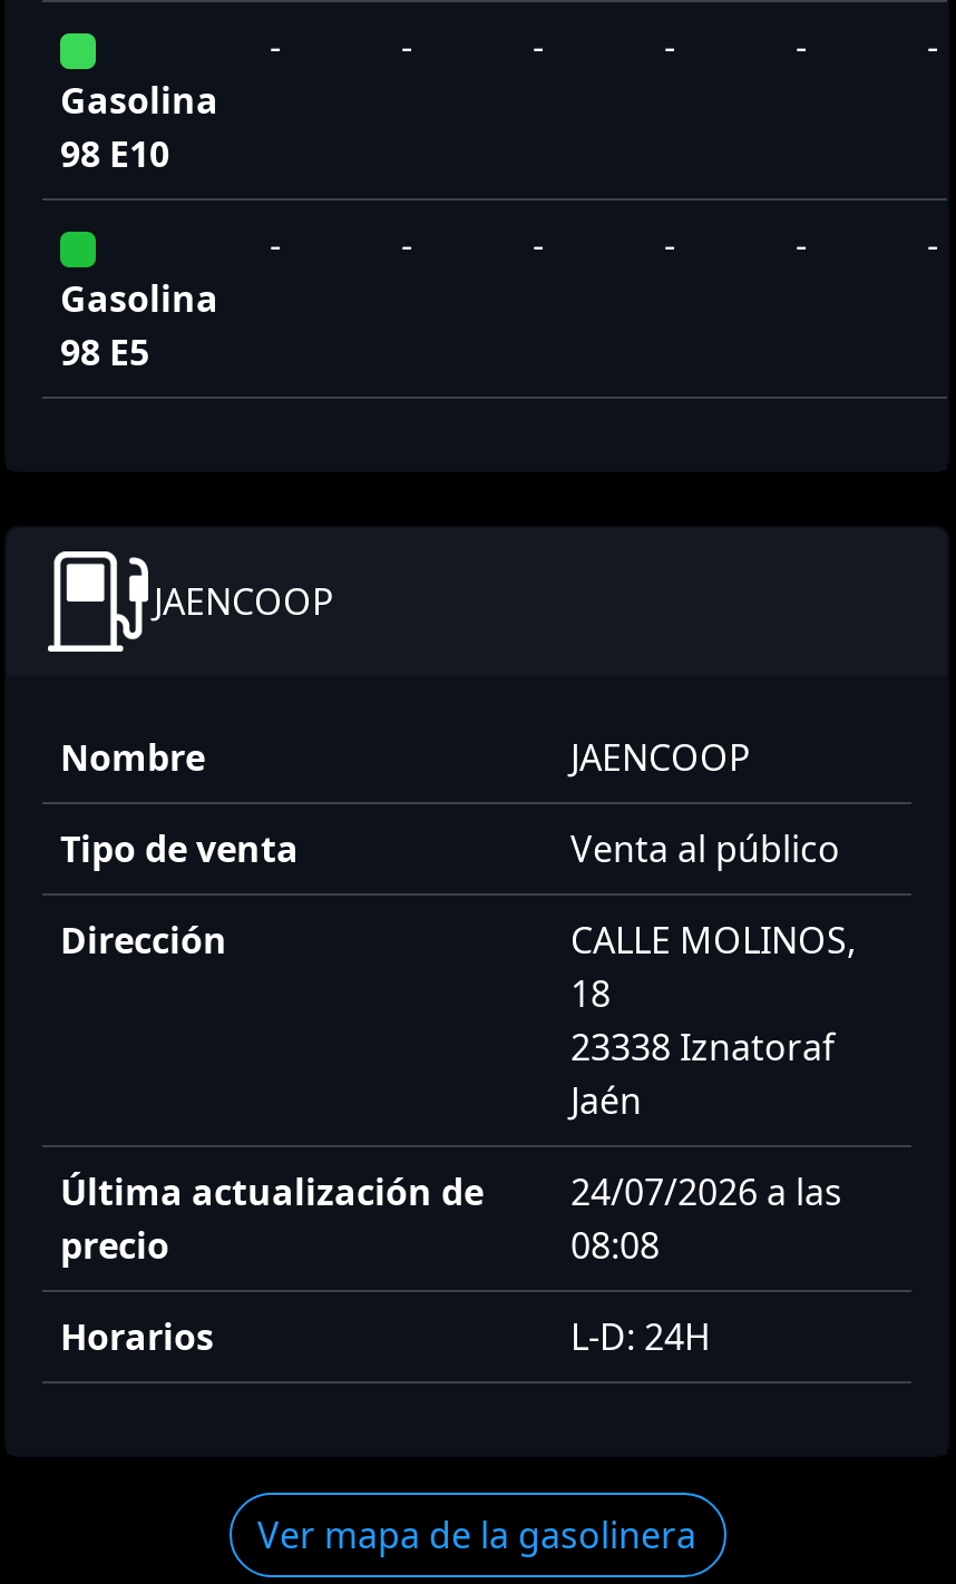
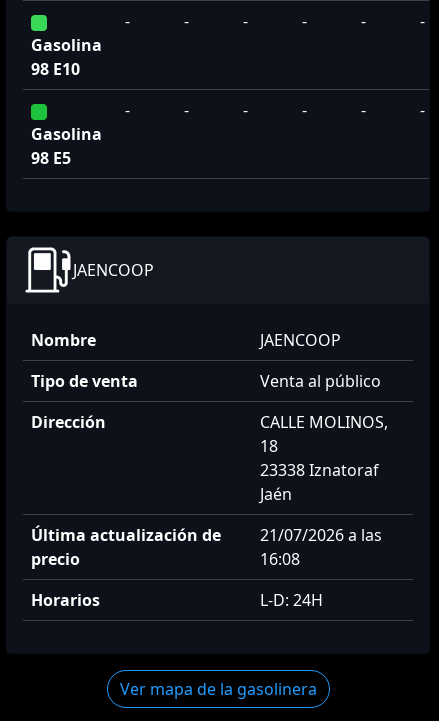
[60,1167,842,1216] Última actualización de 24/07/2026 a las -> [31,524,382,546] Última actualización de 21/07/2026 a las
[570,1221,660,1270] 08:08 -> [260,548,300,570] 16:08

